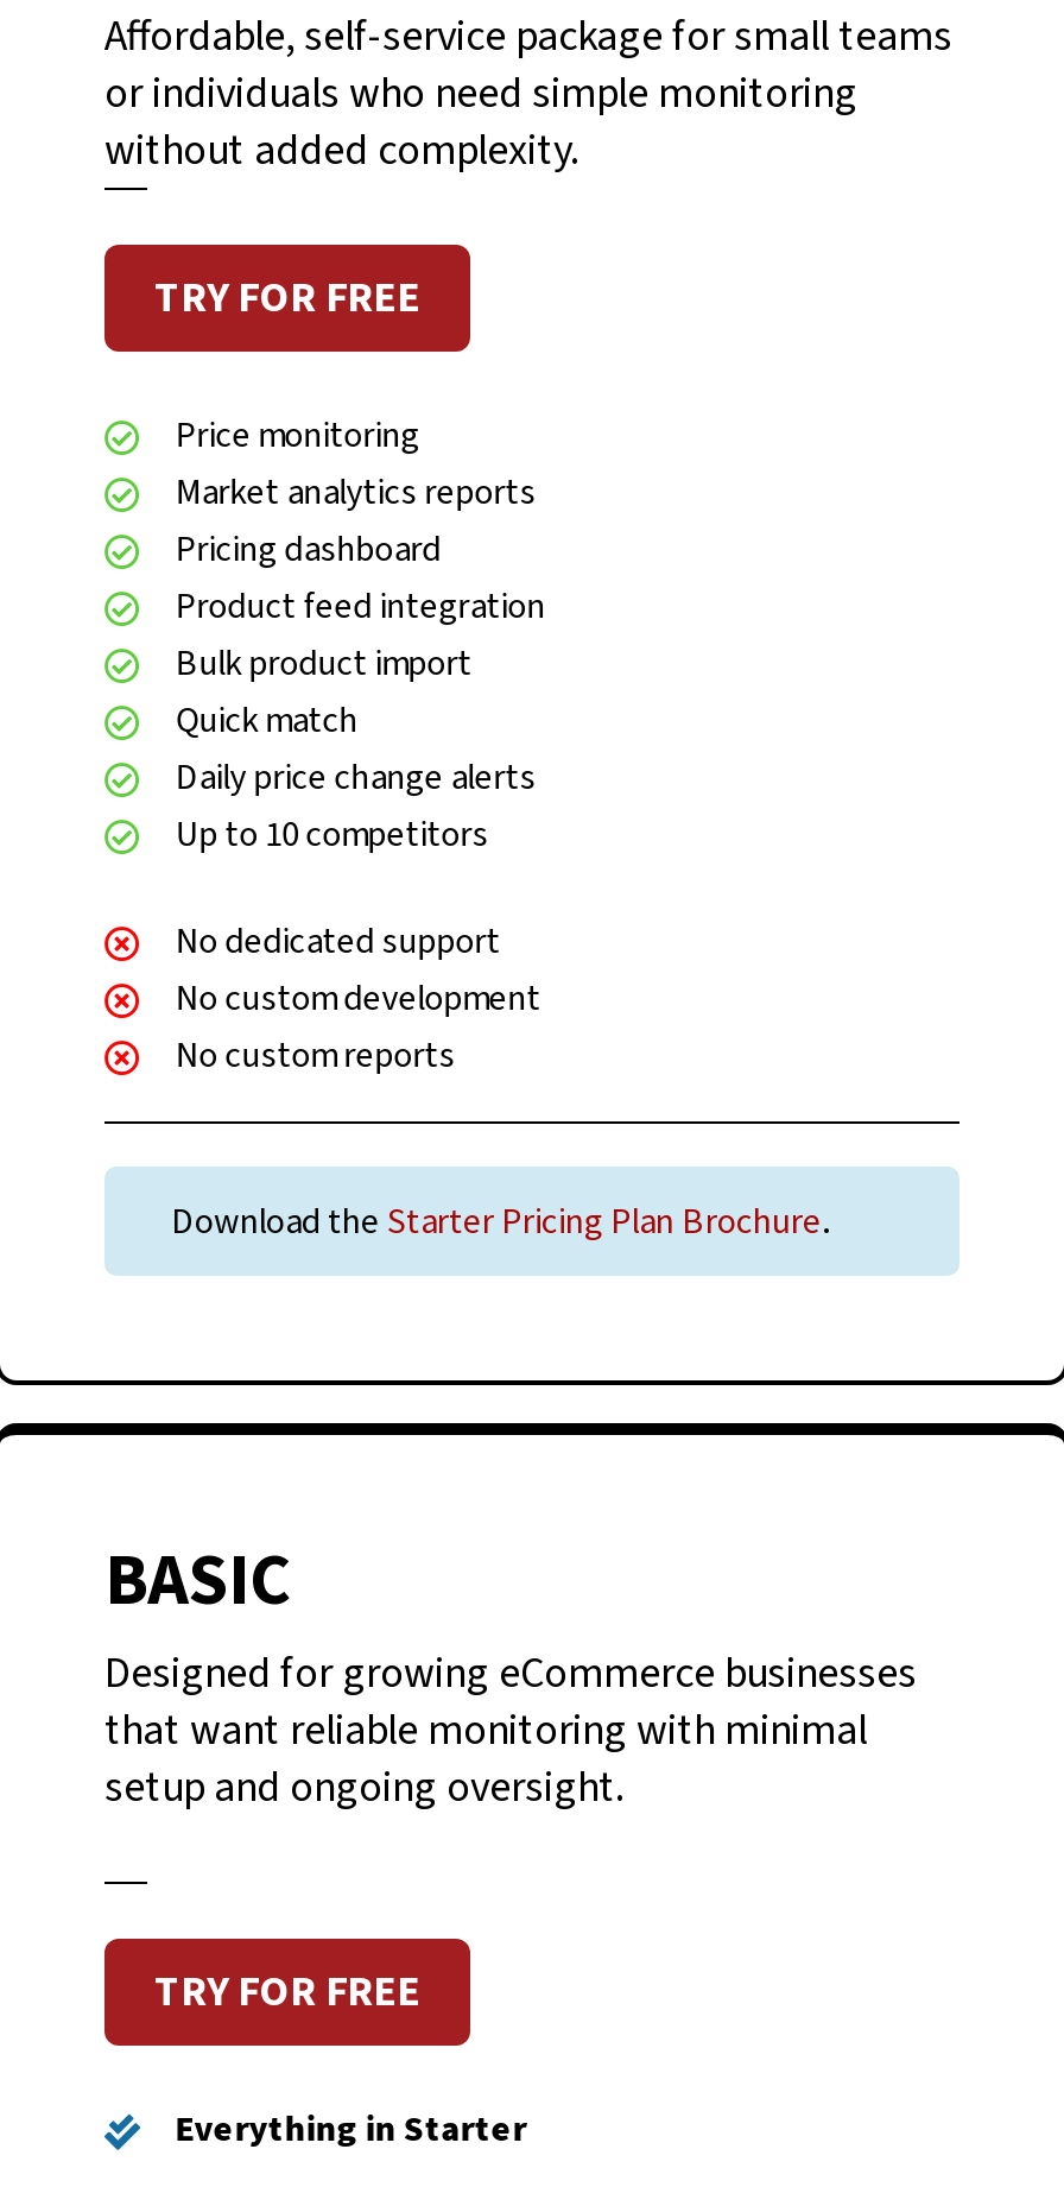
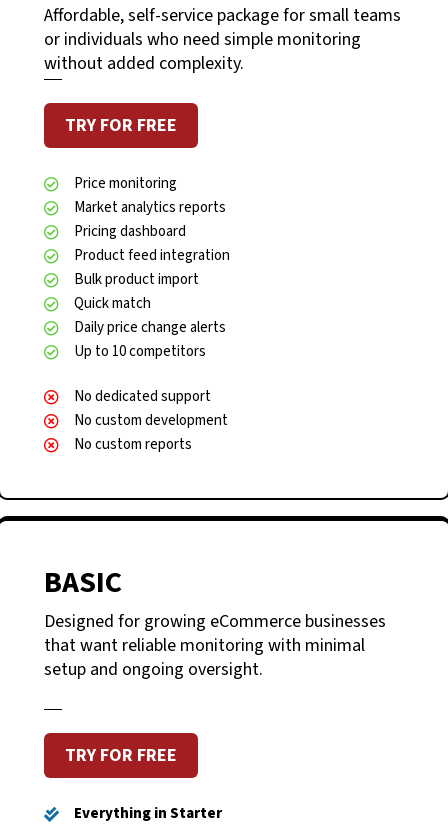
[171,1197,829,1243] Download the Starter Pricing Plan Brochure. -> none

